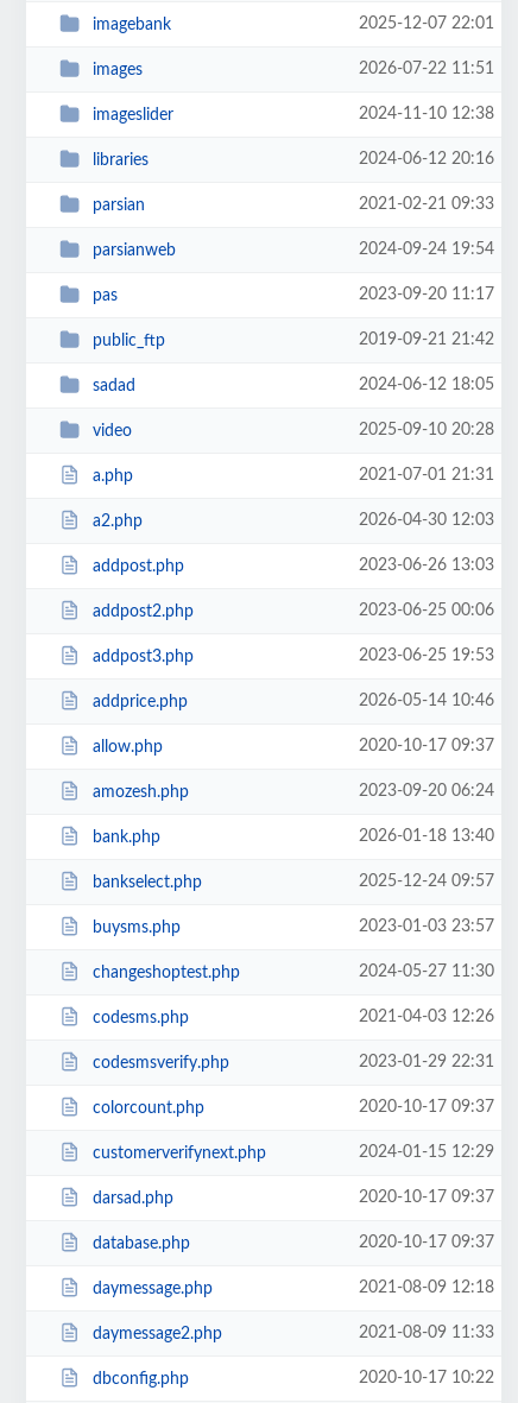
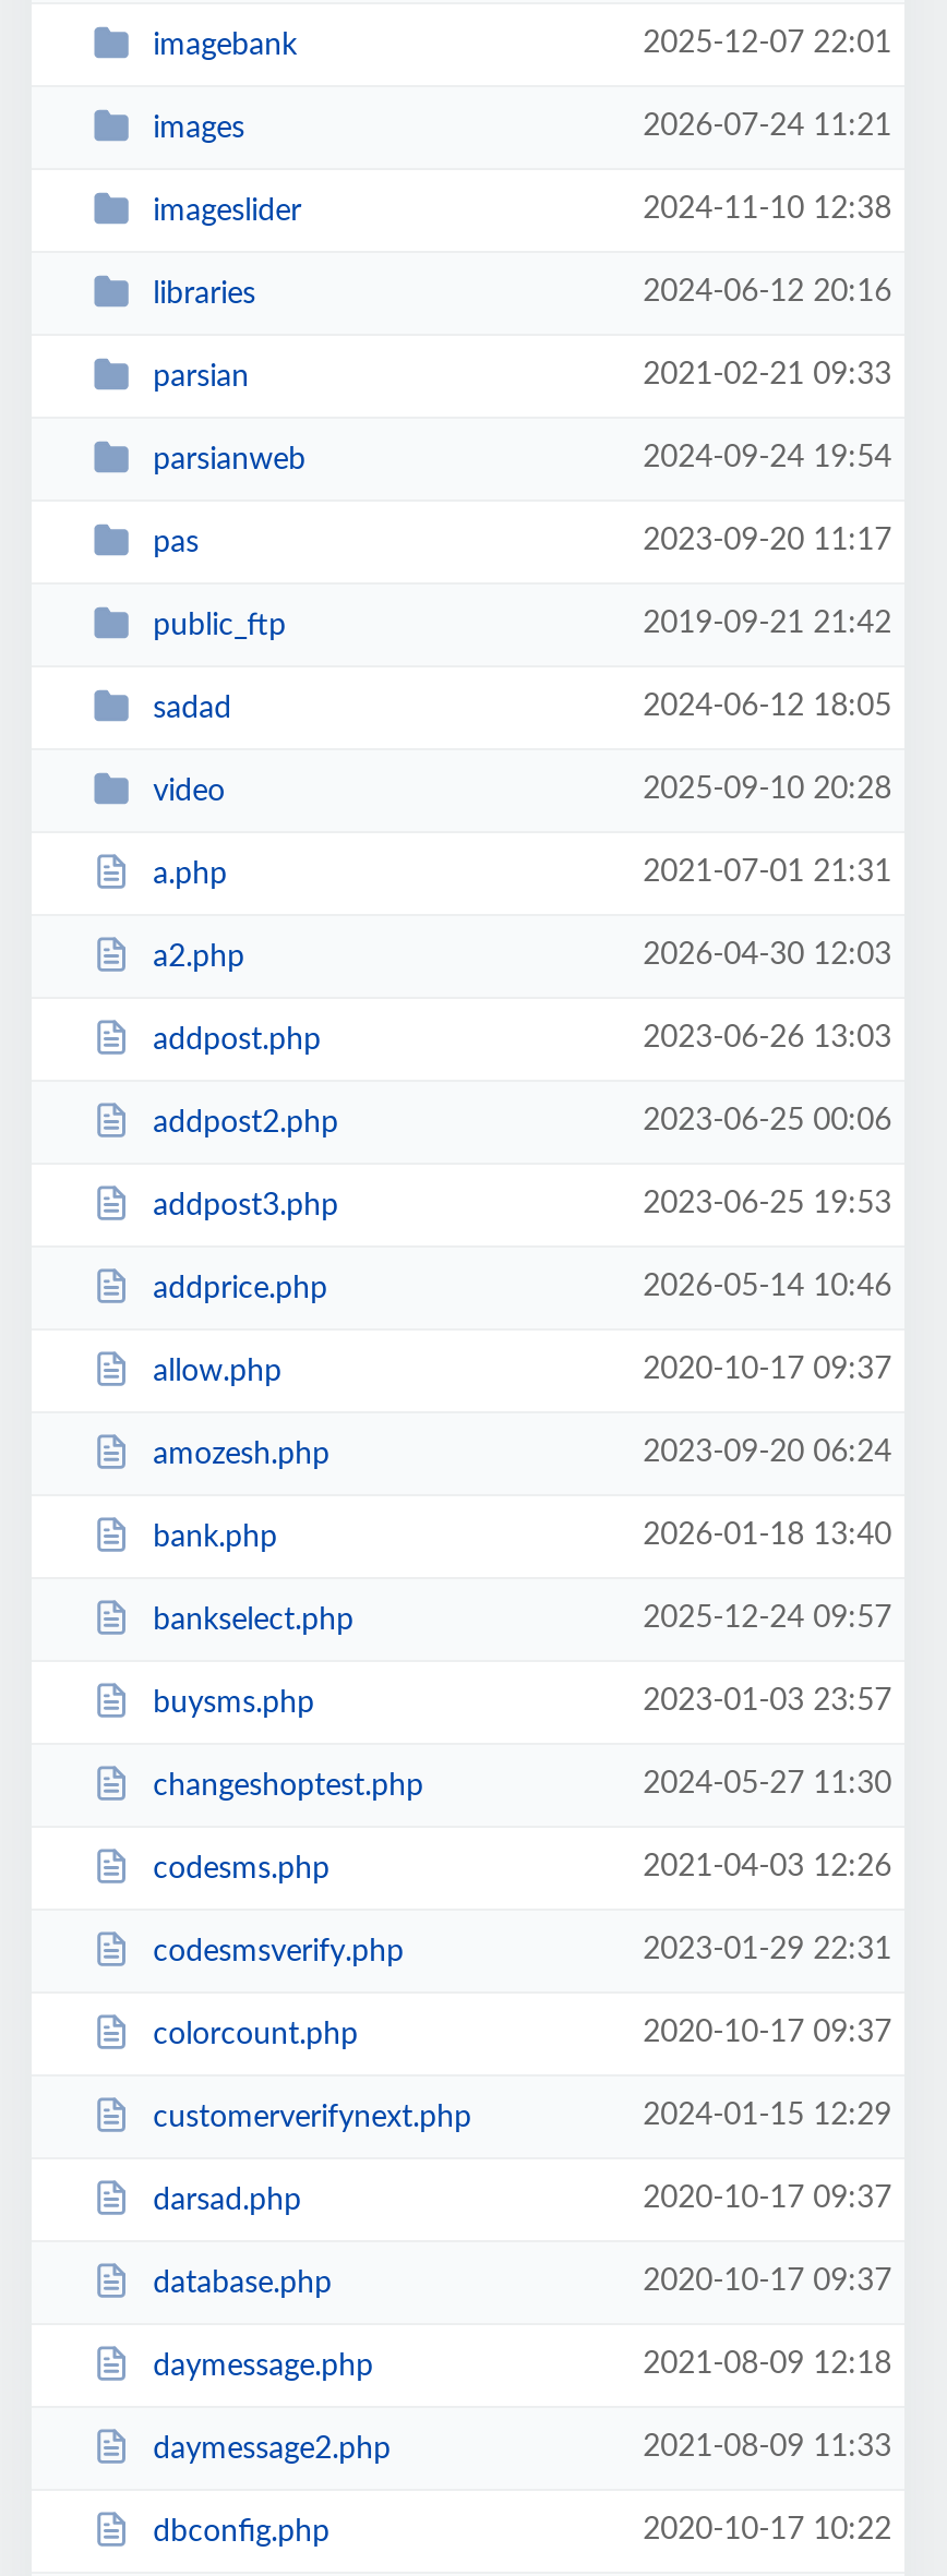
[359,61,494,77] 2026-07-22 11:51 -> [643,111,892,142] 2026-07-24 11:21

